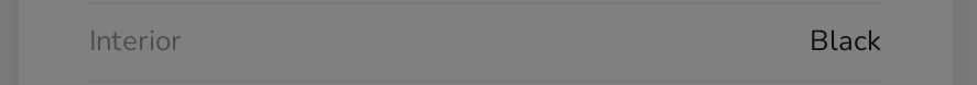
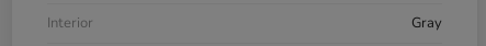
[810,22,882,61] Black -> [411,13,442,33] Gray

